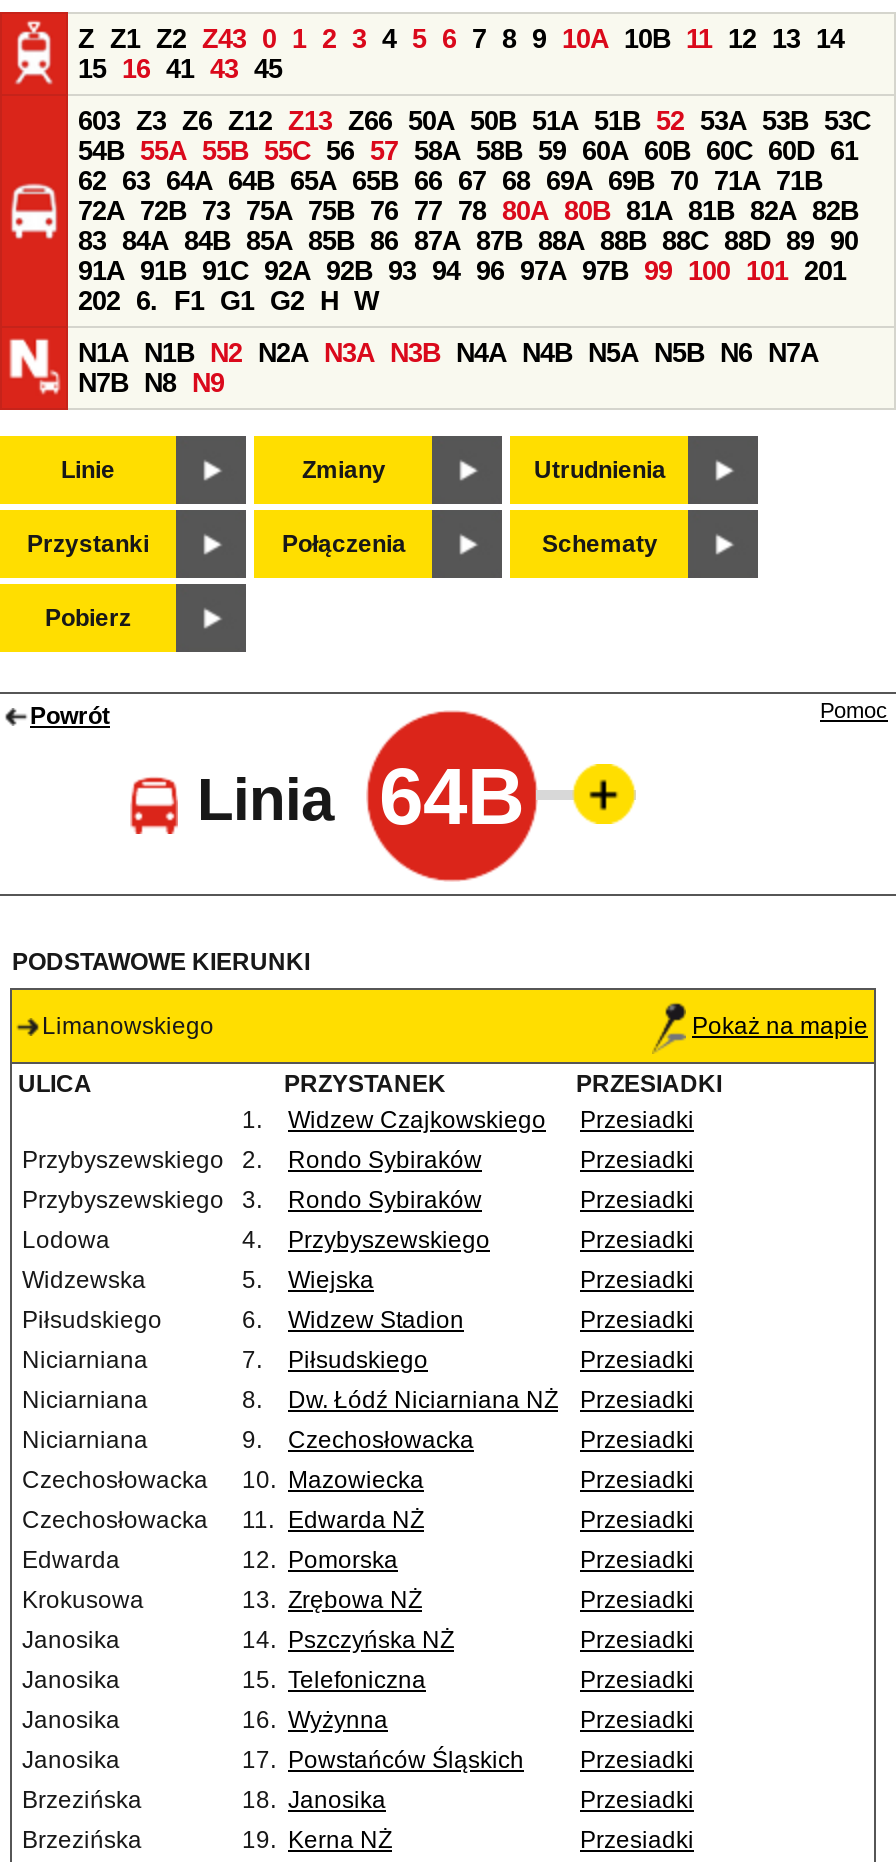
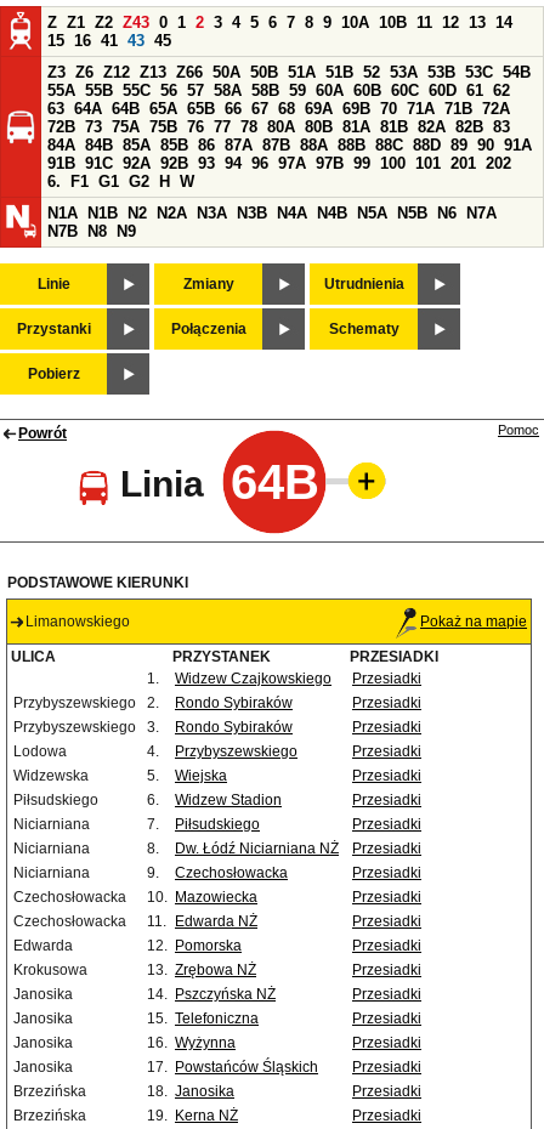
[78,106,870,316] 603 Z3 Z6 Z12 Z13 Z66 50A 50B 51A 51B 52 53A 53B 53C | 54B 55A 55B 55C 56 57 58A 58B 59 60A 60B 60C 60D 61 | 62 63 64A 64B 65A 65B 66 67 68 69A 69B 70 71A 71B | 72A 72B 73 75A 75B 76 77 78 80A 80B 81A 81B 82A 82B | 83 84A 84B 85A 85B 86 87A 87B 88A 88B 88C 88D 89 90 | 91A 91B 91C 92A 92B 93 94 96 97A 97B 99 100 101 201 | 202 6. F1 G1 G2 H W -> [47,63,532,191] Z3 Z6 Z12 Z13 Z66 50A 50B 51A 51B 52 53A 53B 53C 54B | 55A 55B 55C 56 57 58A 58B 59 60A 60B 60C 60D 61 62 | 63 64A 64B 65A 65B 66 67 68 69A 69B 70 71A 71B 72A | 72B 73 75A 75B 76 77 78 80A 80B 81A 81B 82A 82B 83 | 84A 84B 85A 85B 86 87A 87B 88A 88B 88C 88D 89 90 91A | 91B 91C 92A 92B 93 94 96 97A 97B 99 100 101 201 202 | 6. F1 G1 G2 H W

